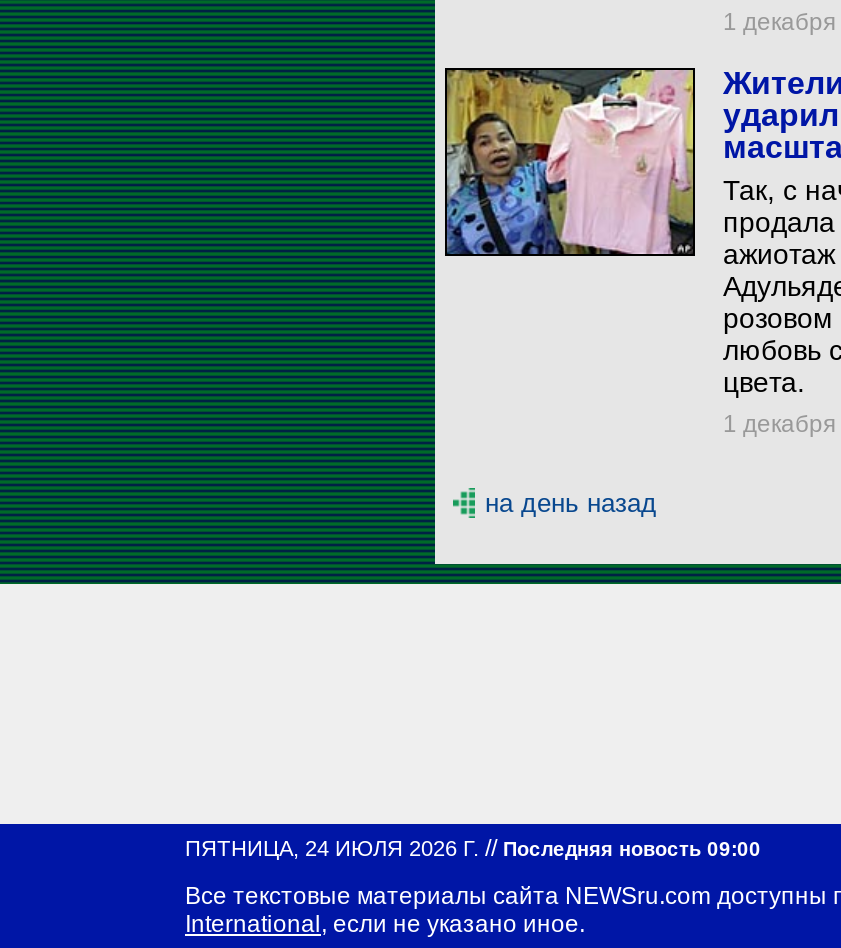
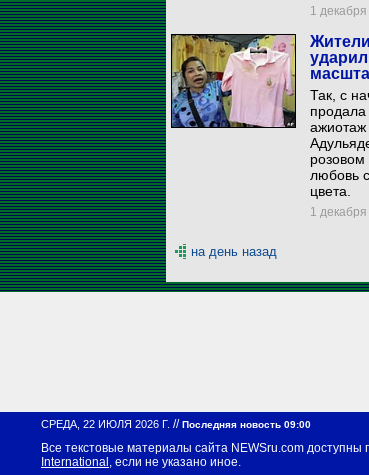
[185,834,761,862] ПЯТНИЦА, 24 ИЮЛЯ 2026 Г. // Последняя новость 09:00 -> [41,417,311,431] СРЕДА, 22 ИЮЛЯ 2026 Г. // Последняя новость 09:00

